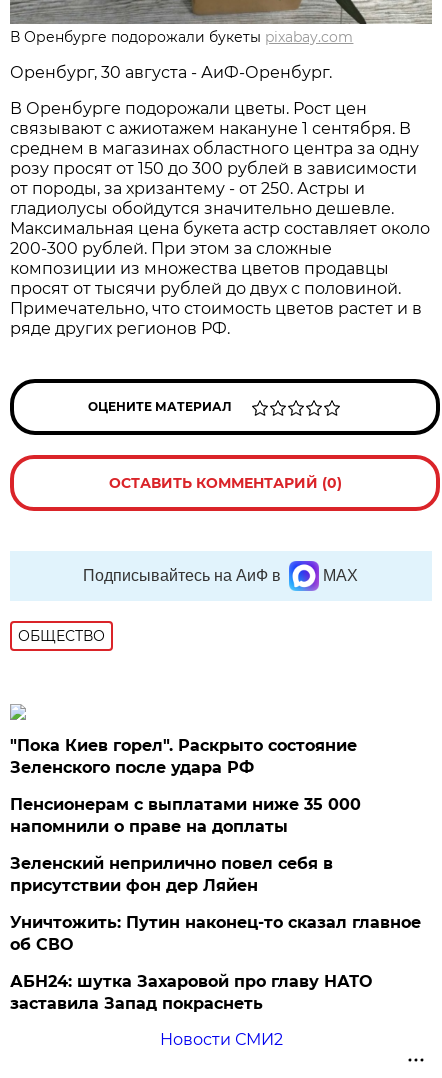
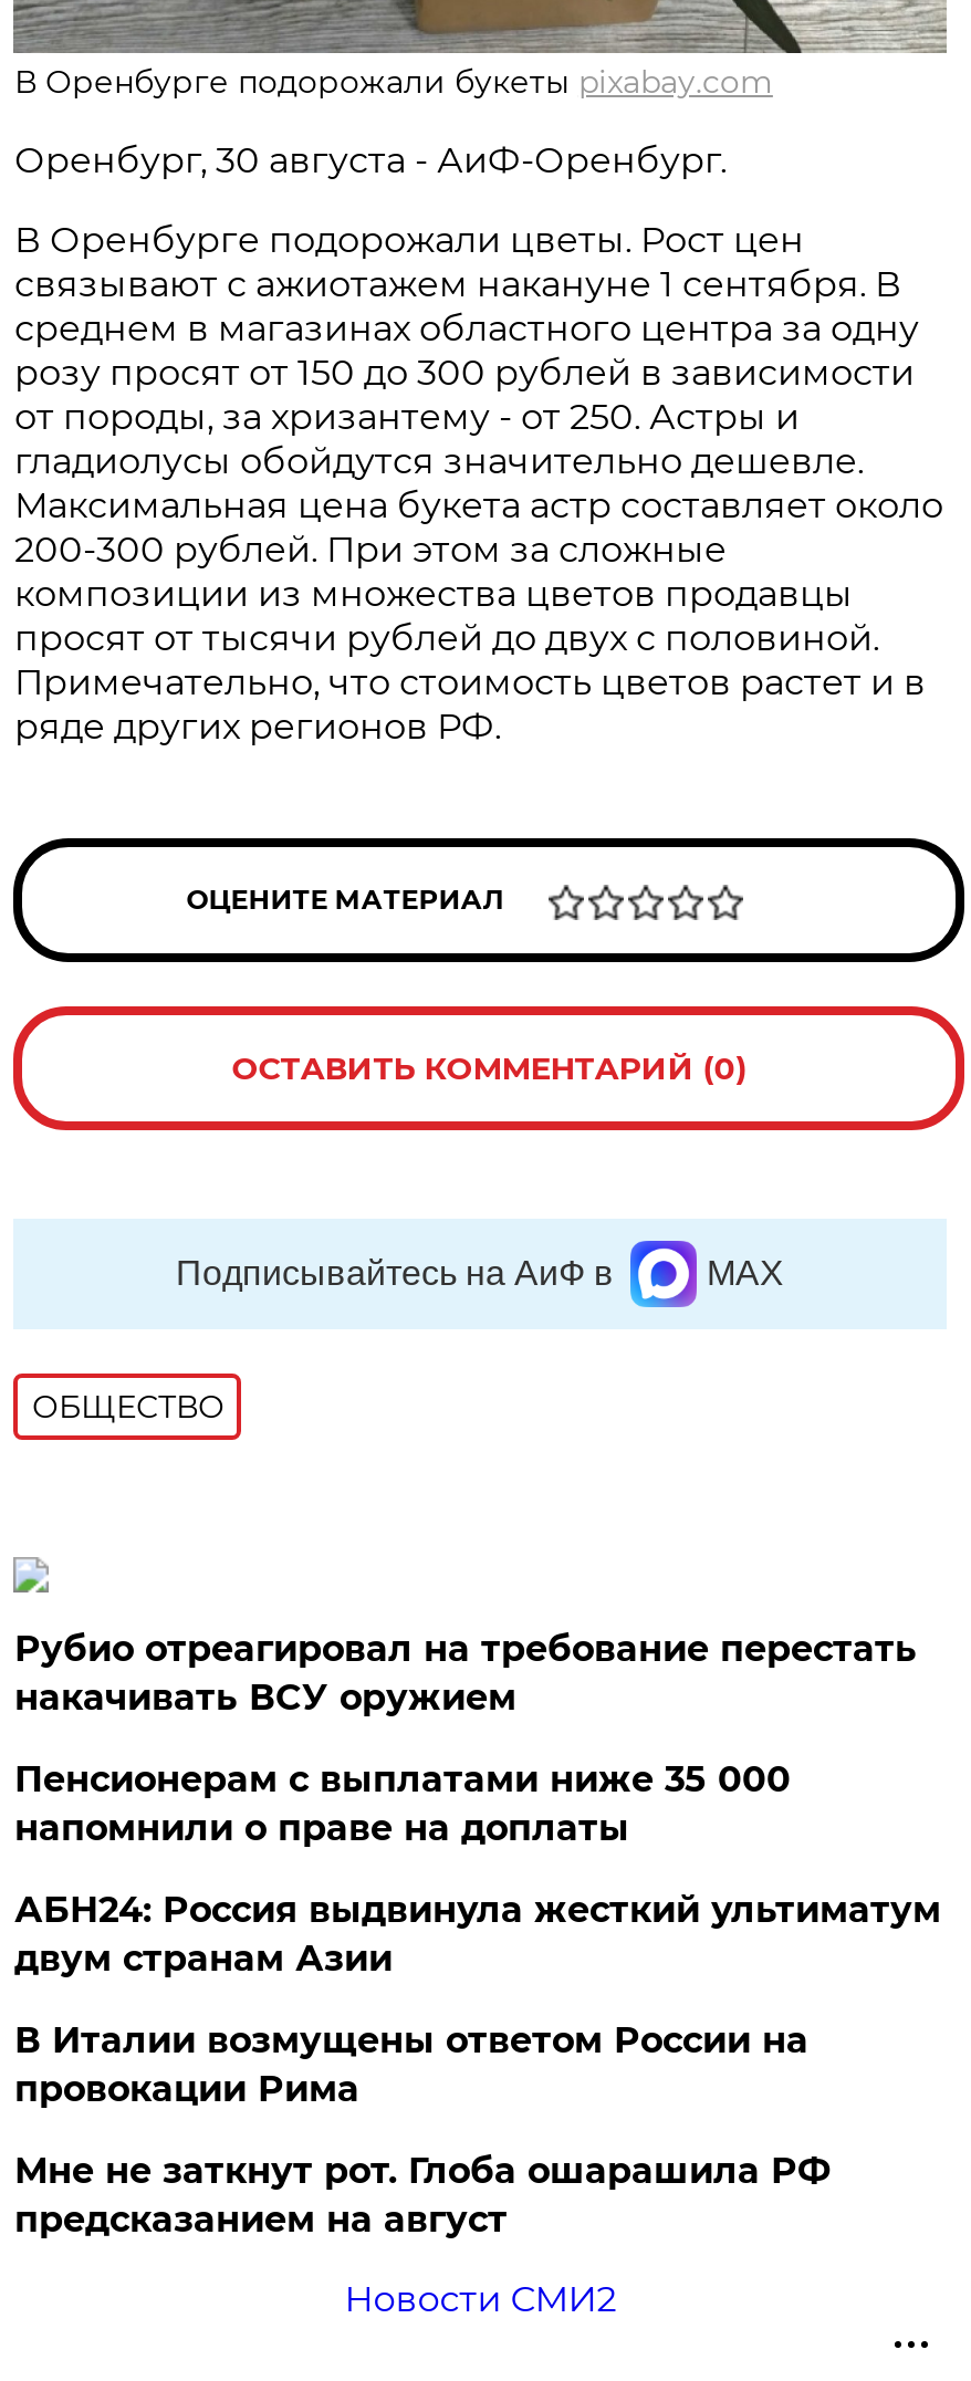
[10,736,357,777] "Пока Киев горел". Раскрыто состояние | Зеленского после удара РФ -> [14,1628,917,1719] Рубио отреагировал на требование перестать | накачивать ВСУ оружием
[10,854,333,895] Зеленский неприлично повел cебя в | присутствии фон дер Ляйен -> [14,1889,941,1980] АБН24: Россия выдвинула жесткий ультиматум | двум странам Азии
[10,913,421,954] Уничтожить: Путин наконец-то сказал главное | об СВО -> [14,2019,808,2110] В Италии возмущены ответом России на | провокации Рима
[10,972,372,1013] АБН24: шутка Захаровой про главу НАТО | заставила Запад покраснеть -> [14,2150,830,2241] Мне не заткнут рот. Глоба ошарашила РФ | предсказанием на август

